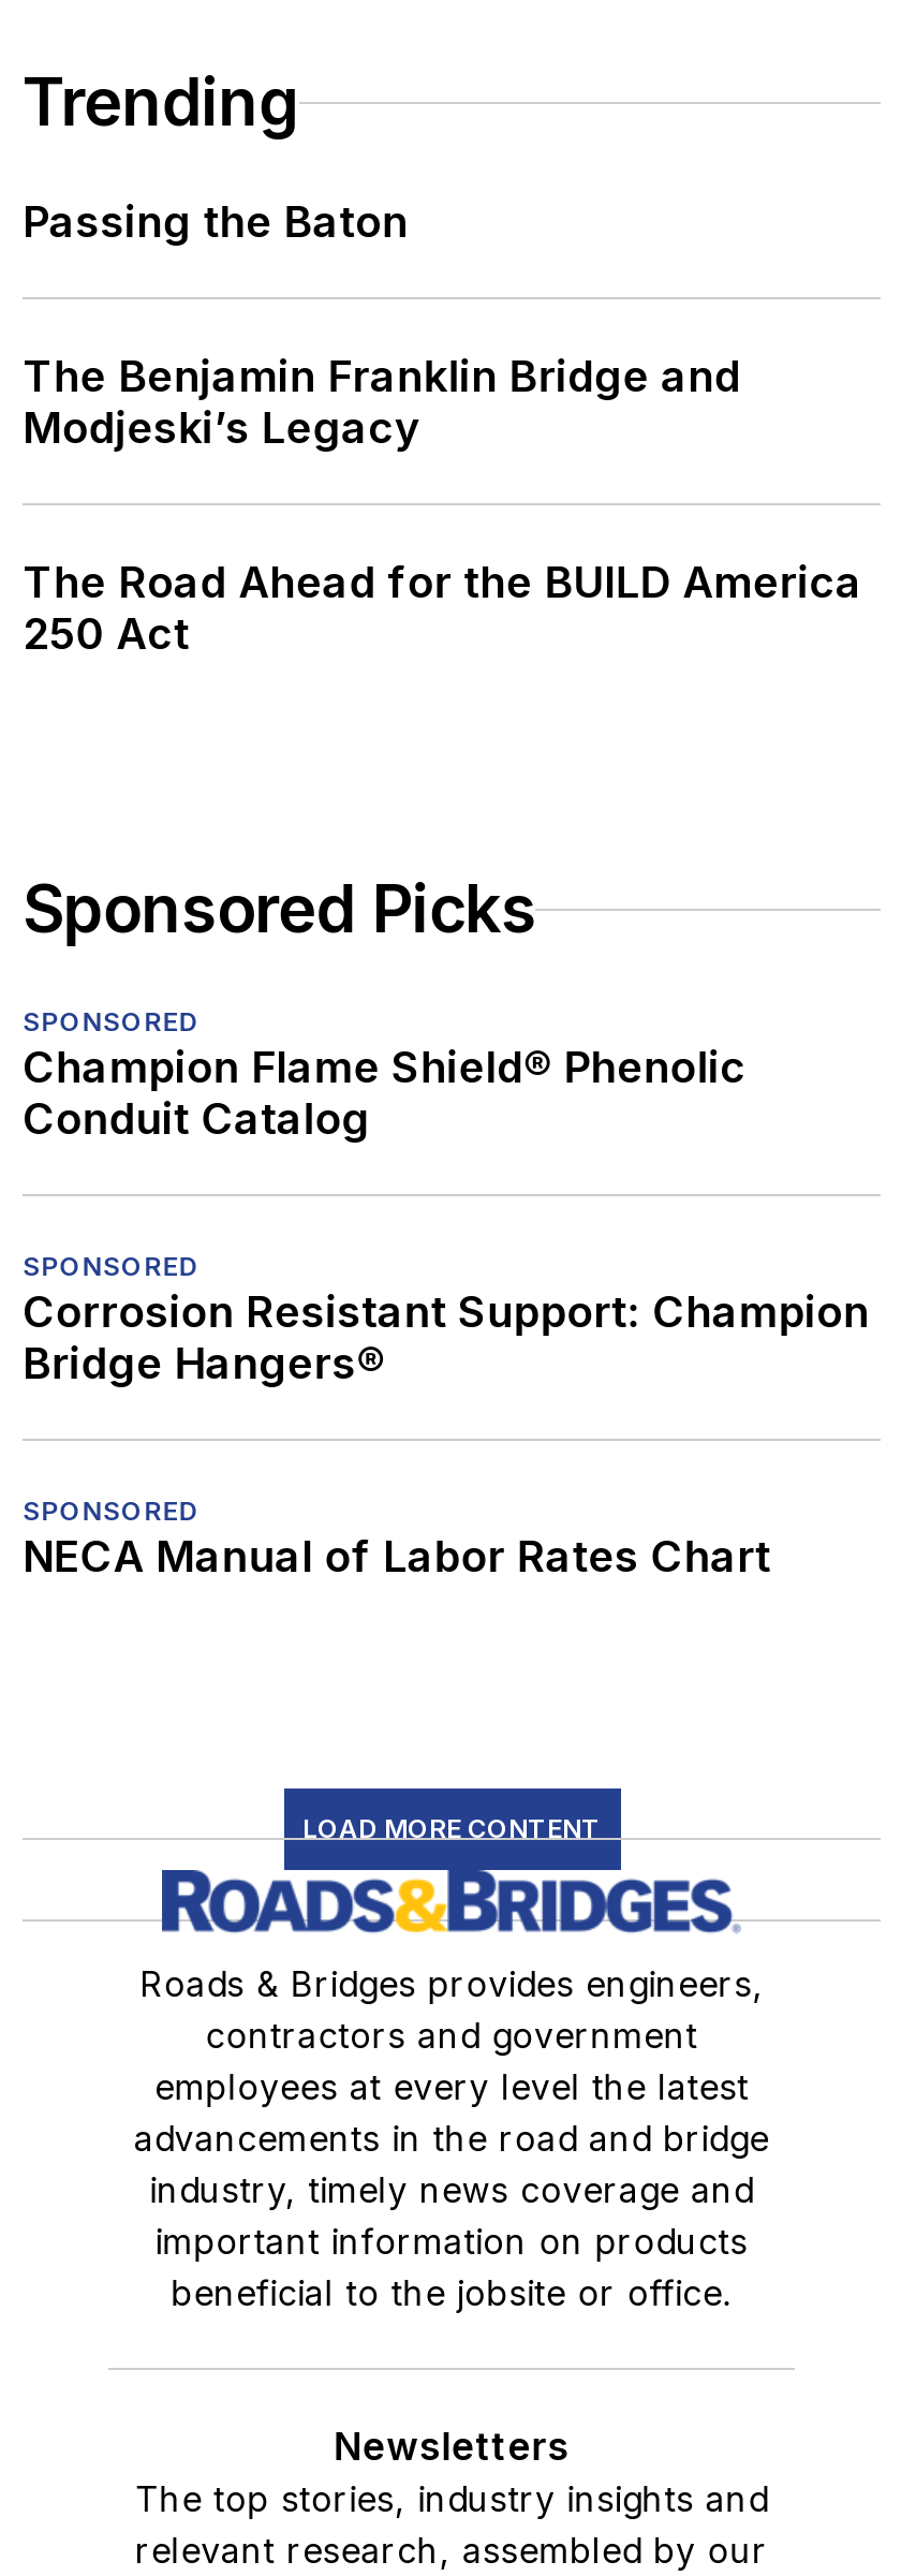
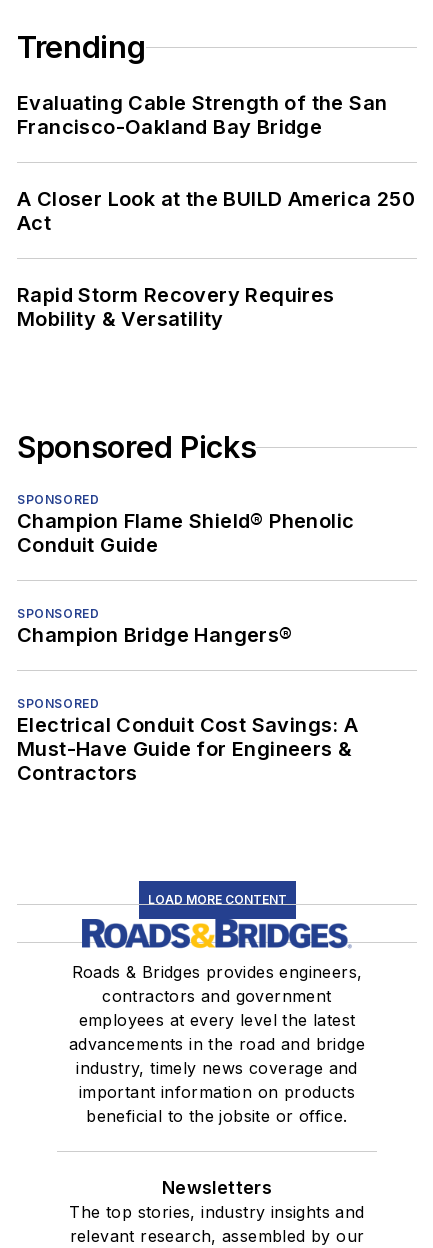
[23,197,408,249] Passing the Baton -> [17,91,387,139] Evaluating Cable Strength of the San | Francisco-Oakland Bay Bridge
[23,352,741,455] The Benjamin Franklin Bridge and | Modjeski’s Legacy -> [17,187,415,235] A Closer Look at the BUILD America 250 | Act
[23,558,862,661] The Road Ahead for the BUILD America | 250 Act -> [17,283,335,331] Rapid Storm Recovery Requires | Mobility & Versatility
[23,1094,370,1146] Conduit Catalog -> [17,533,158,557] Conduit Guide
[23,1287,869,1390] Corrosion Resistant Support: Champion | Bridge Hangers® -> [17,623,293,647] Champion Bridge Hangers®
[23,1532,771,1583] NECA Manual of Labor Rates Chart -> [17,713,359,785] Electrical Conduit Cost Savings: A | Must-Have Guide for Engineers & | Contractors

